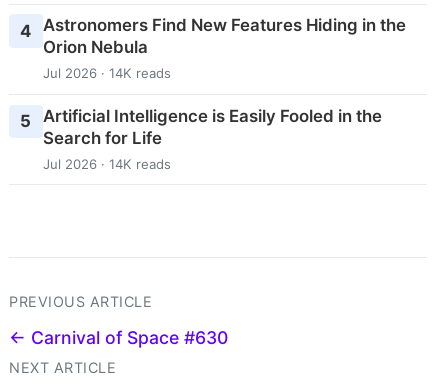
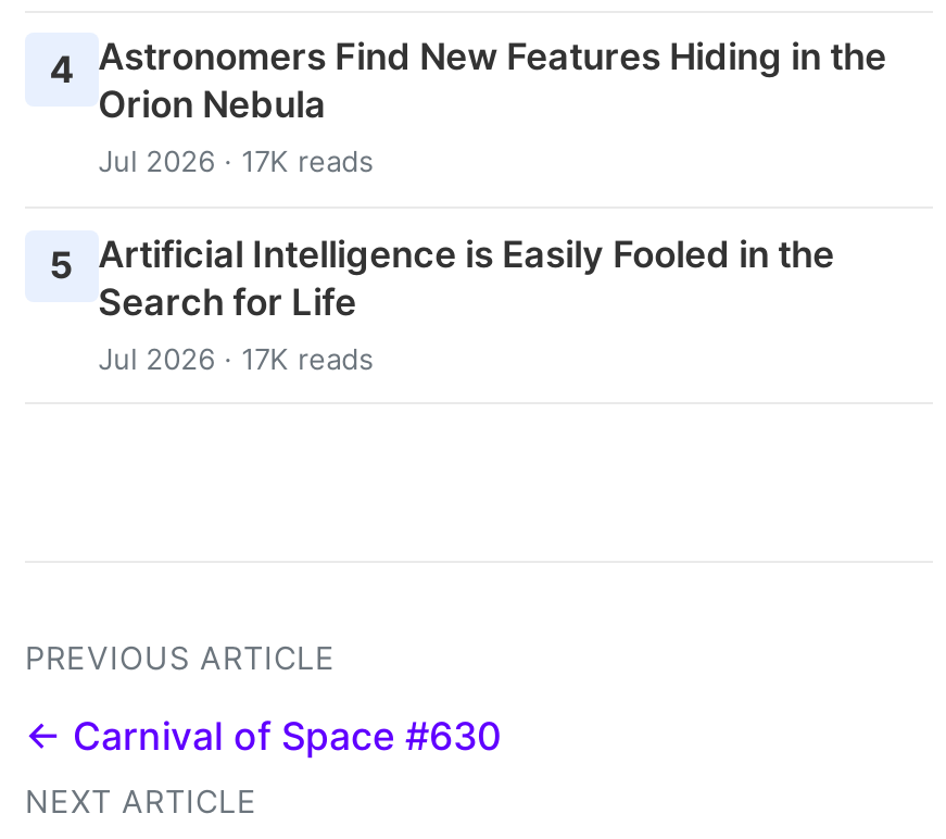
[43,65,171,81] Jul 2026 · 14K reads -> [98,144,374,179] Jul 2026 · 17K reads
[43,156,171,172] Jul 2026 · 14K reads -> [98,340,374,375] Jul 2026 · 17K reads

